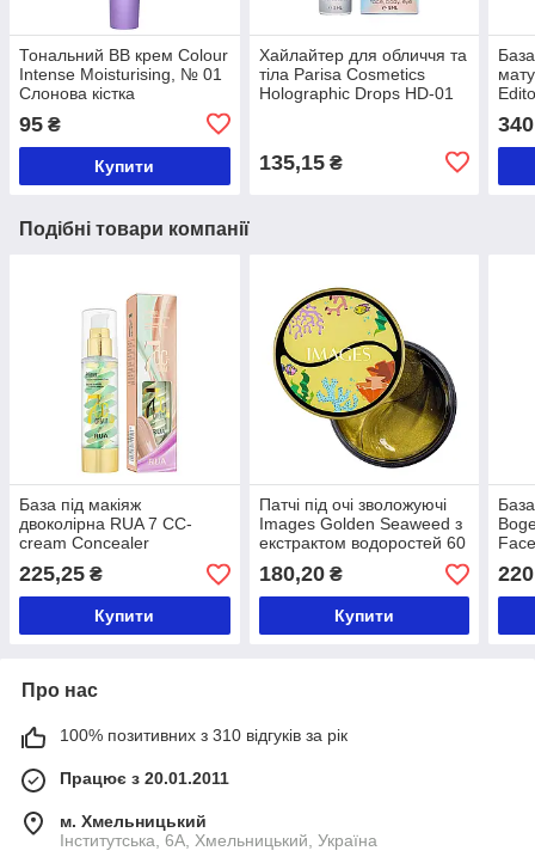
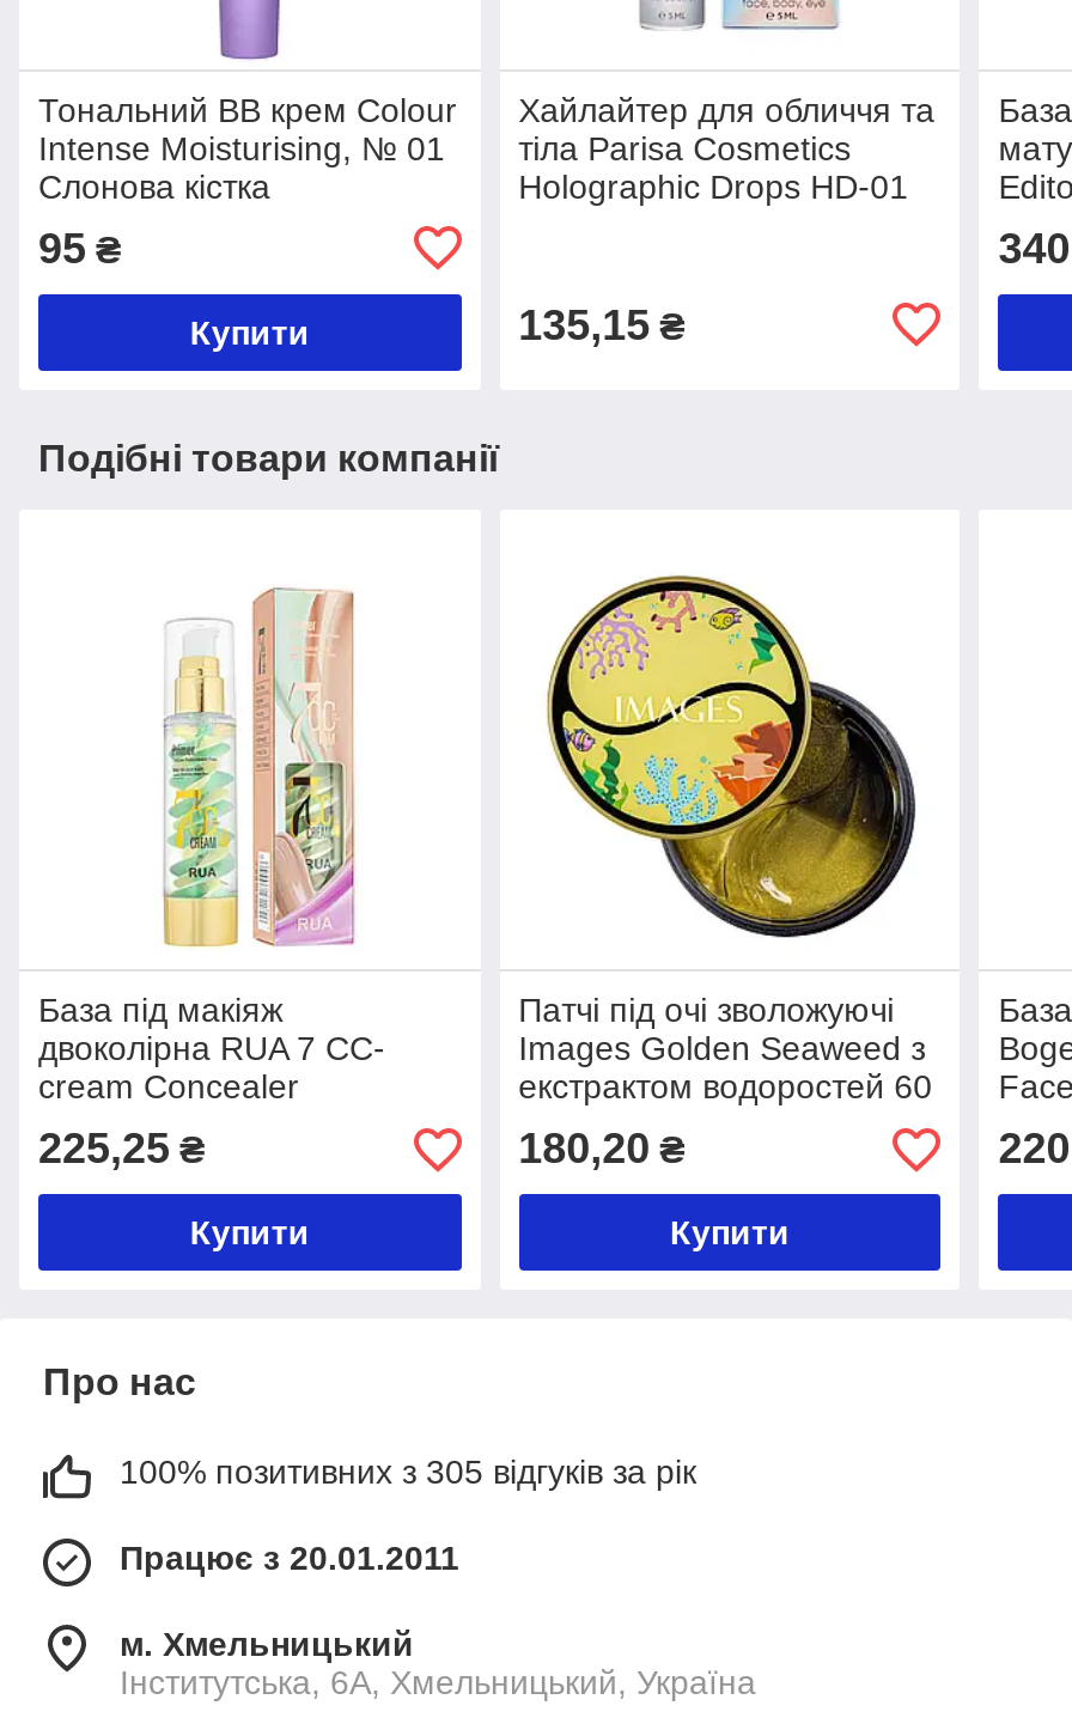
[60,726,348,745] 100% позитивних з 310 відгуків за рік -> [120,1454,696,1492] 100% позитивних з 305 відгуків за рік

